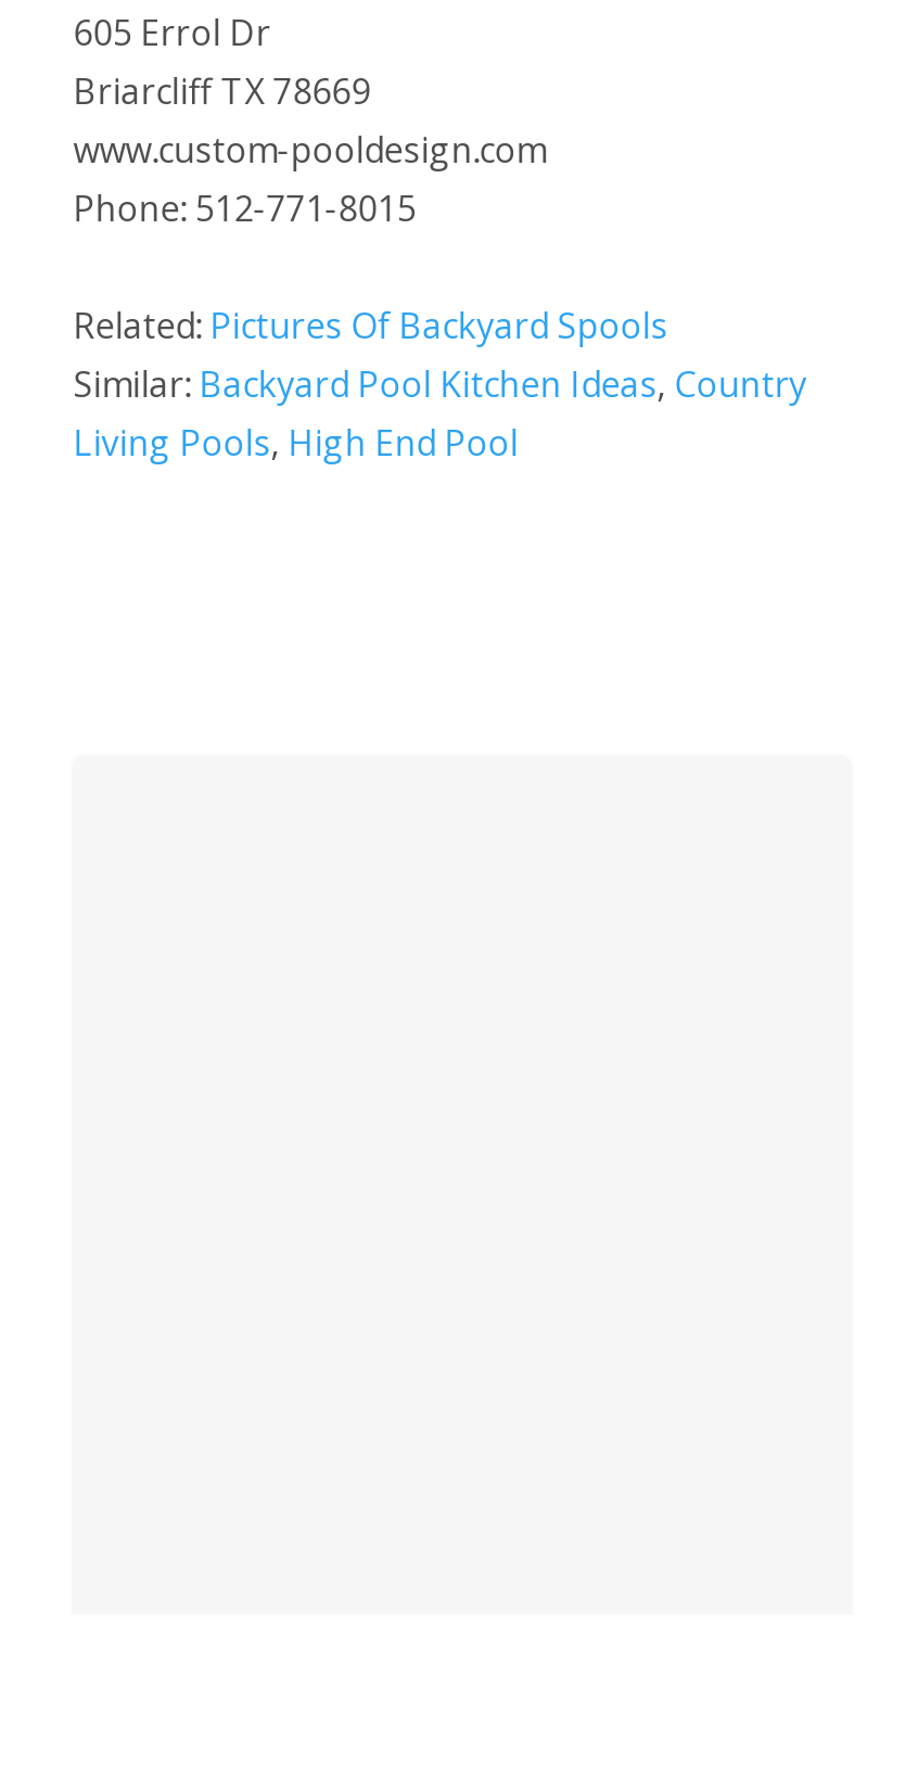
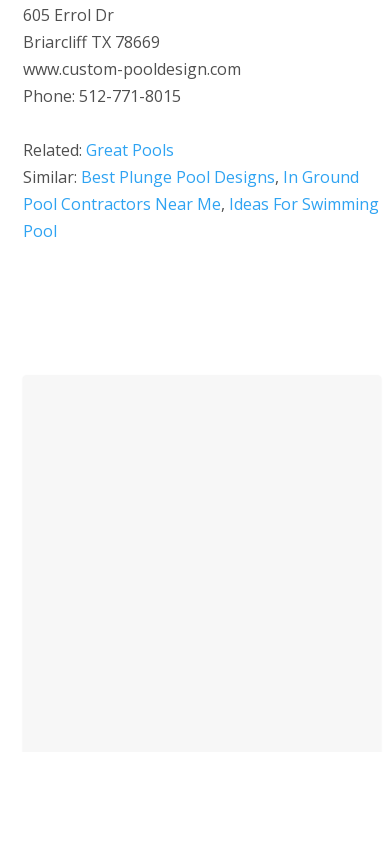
[73,301,807,466] Related: Pictures Of Backyard Spools | Similar: Backyard Pool Kitchen Ideas, Country | Living Pools, High End Pool -> [23,139,379,242] Related: Great Pools | Similar: Best Plunge Pool Designs, In Ground | Pool Contractors Near Me, Ideas For Swimming | Pool

